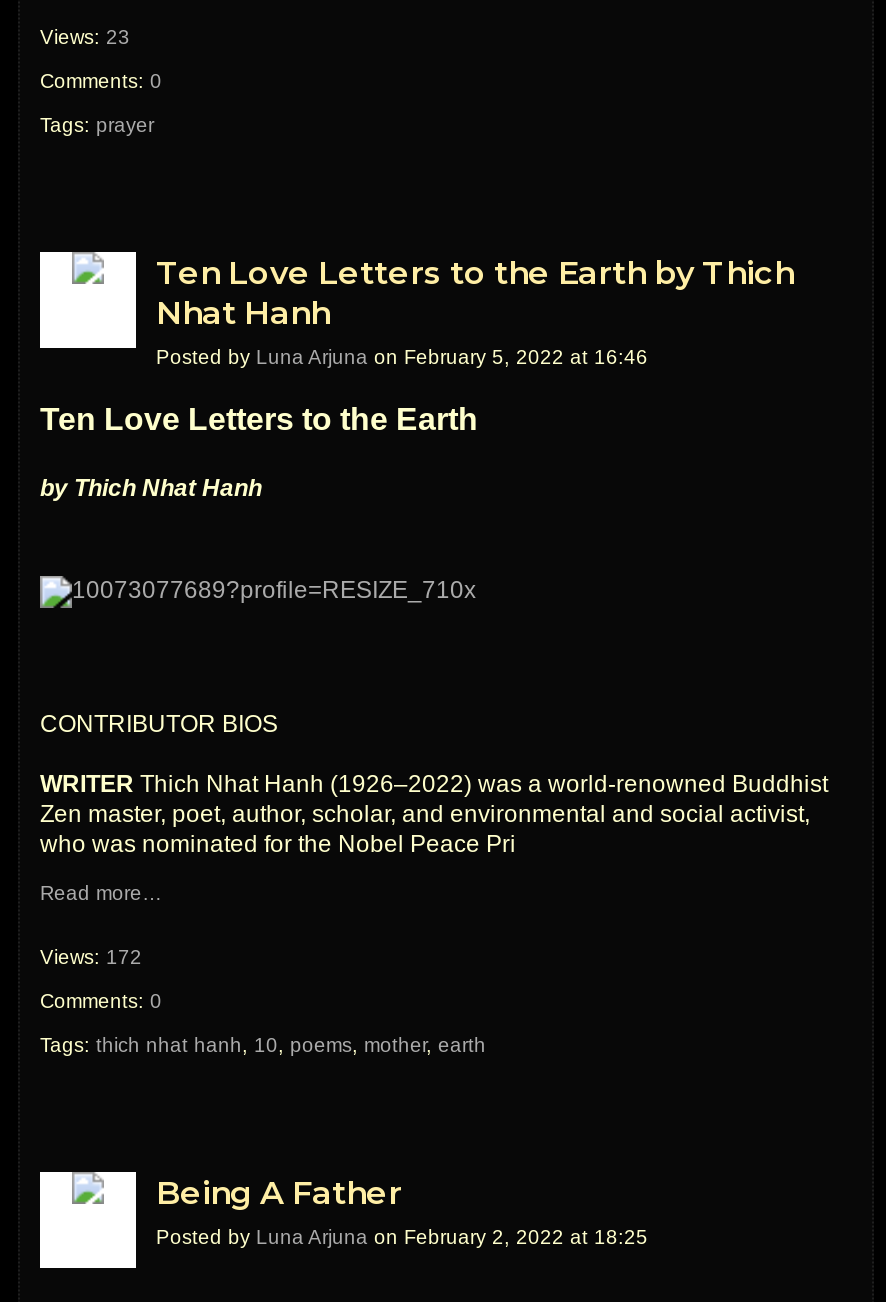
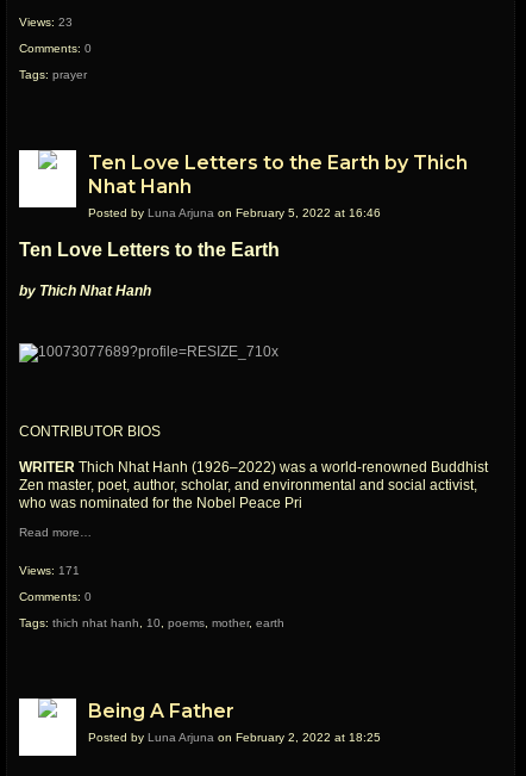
[40,946,142,968] Views: 172 -> [19,564,80,577] Views: 171

